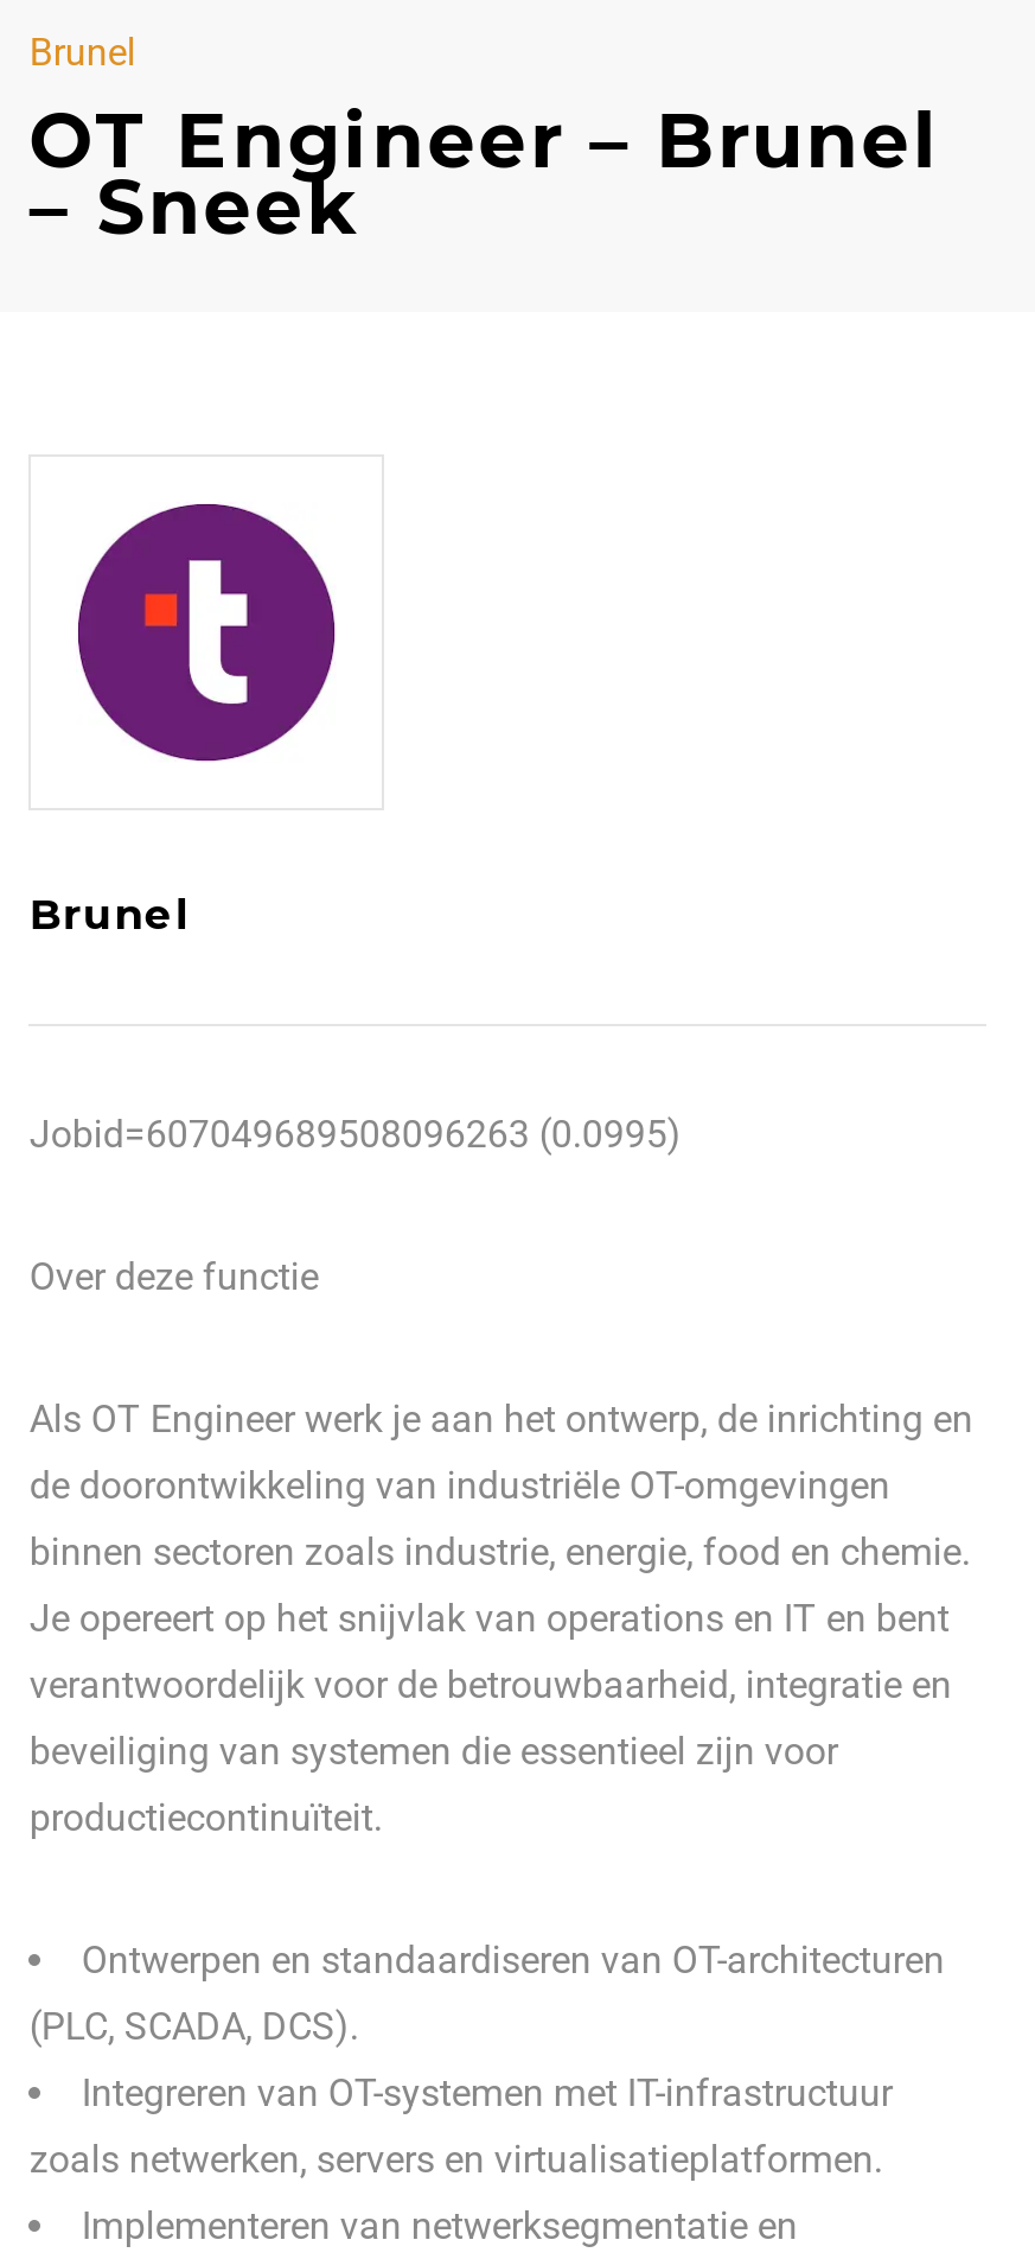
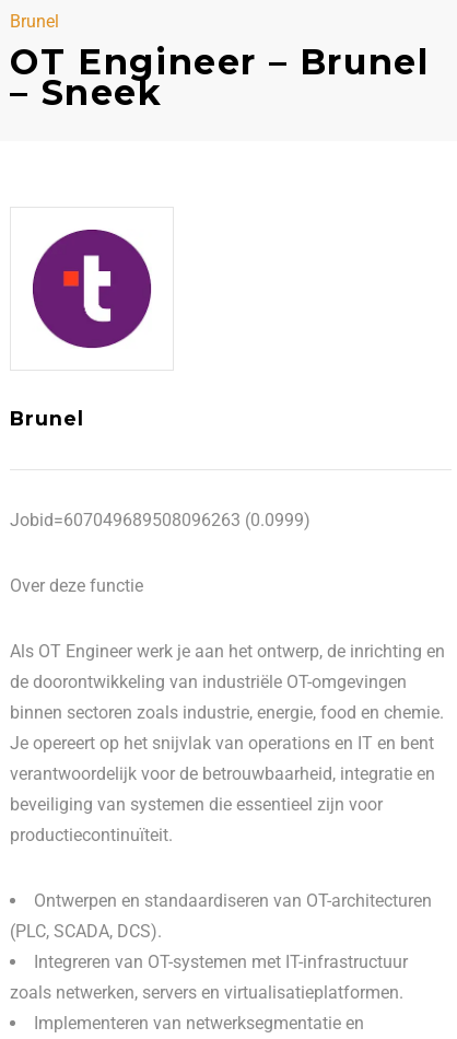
[29,1112,681,1157] Jobid=607049689508096263 (0.0995) -> [10,510,311,530] Jobid=607049689508096263 (0.0999)

